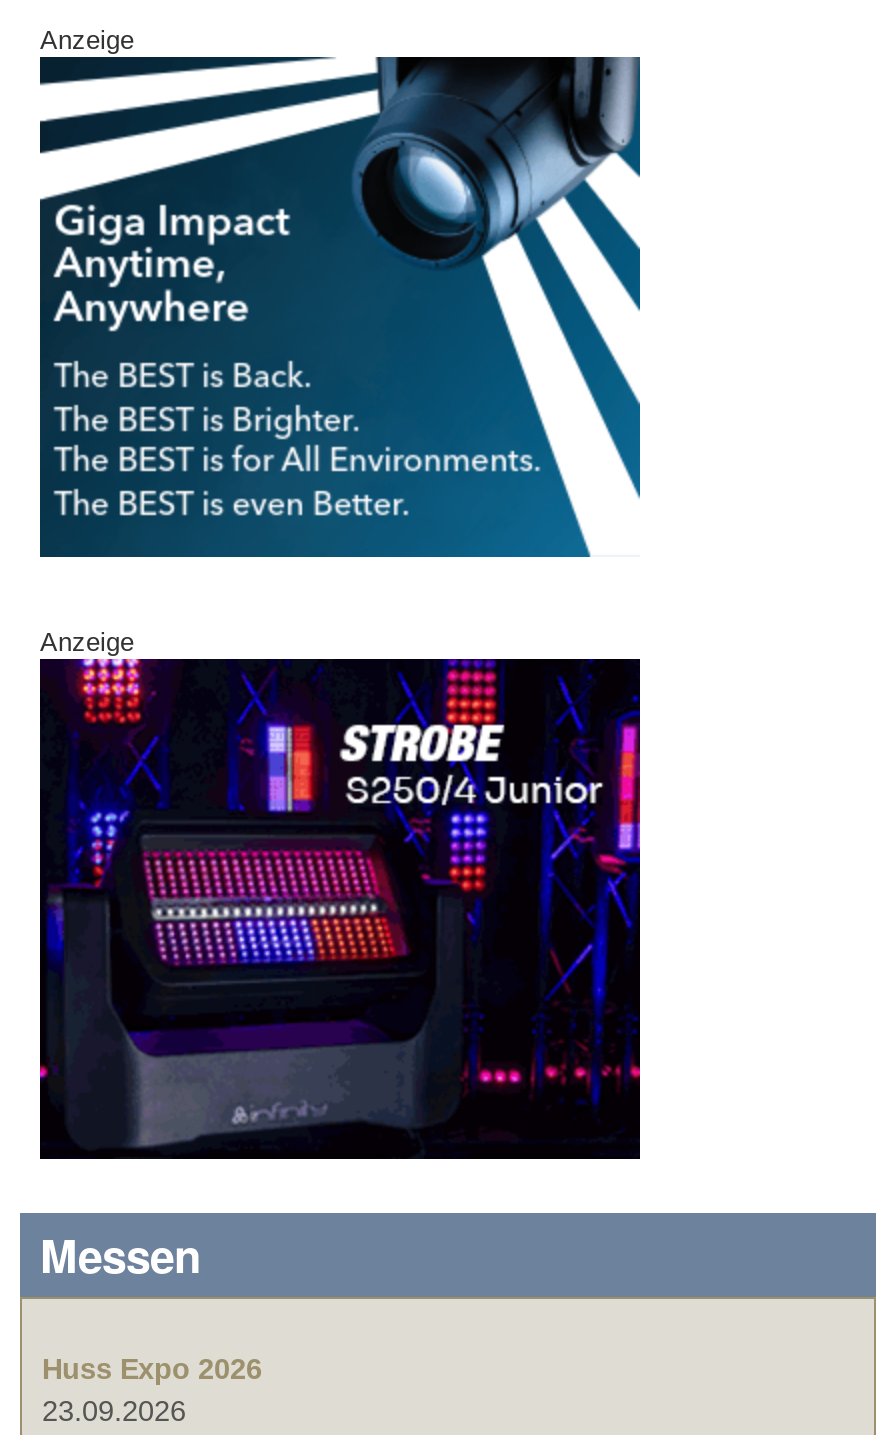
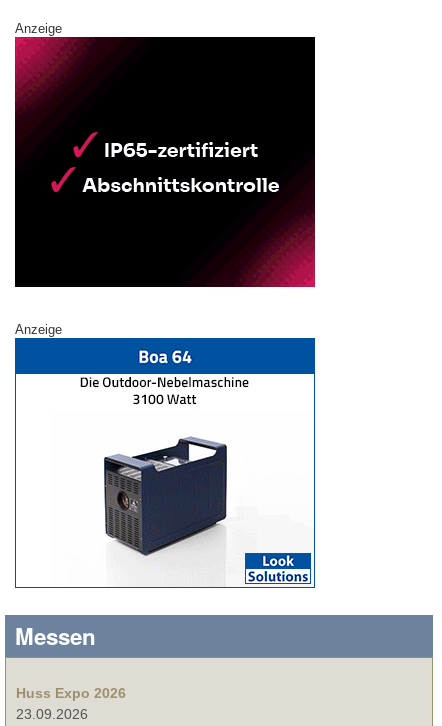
[38,55,642,559] [image] -> [14,36,316,288] [image]
[38,657,642,1161] [image] -> [14,337,316,589] [image]

